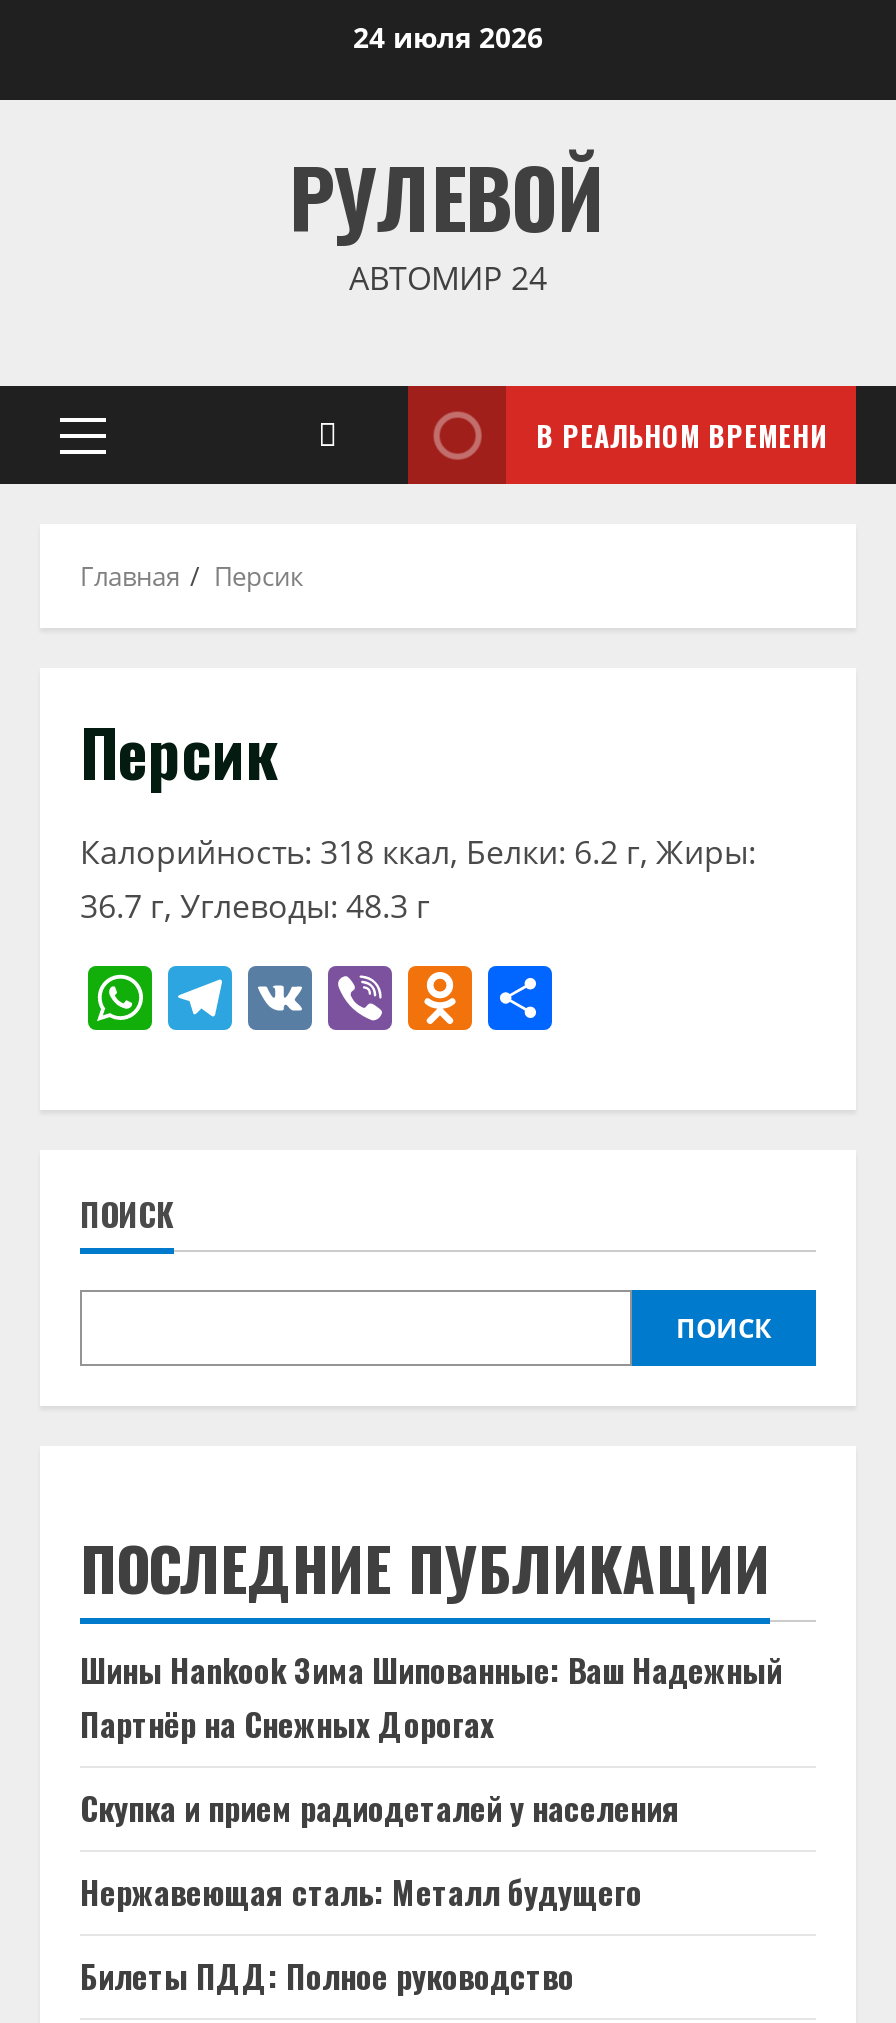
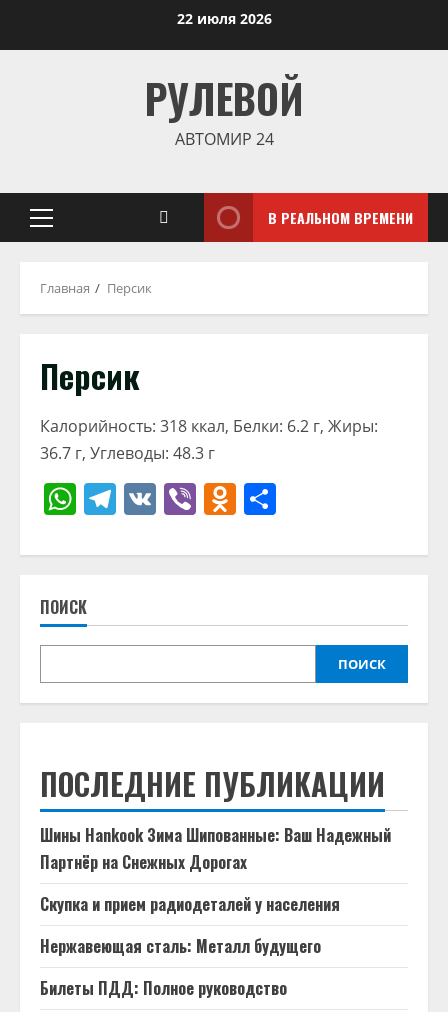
[353,17,543,55] 24 июля 2026 -> [176,8,271,27] 22 июля 2026

